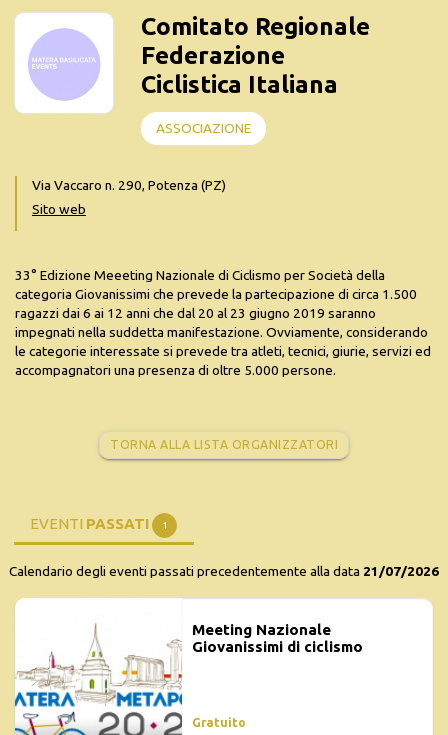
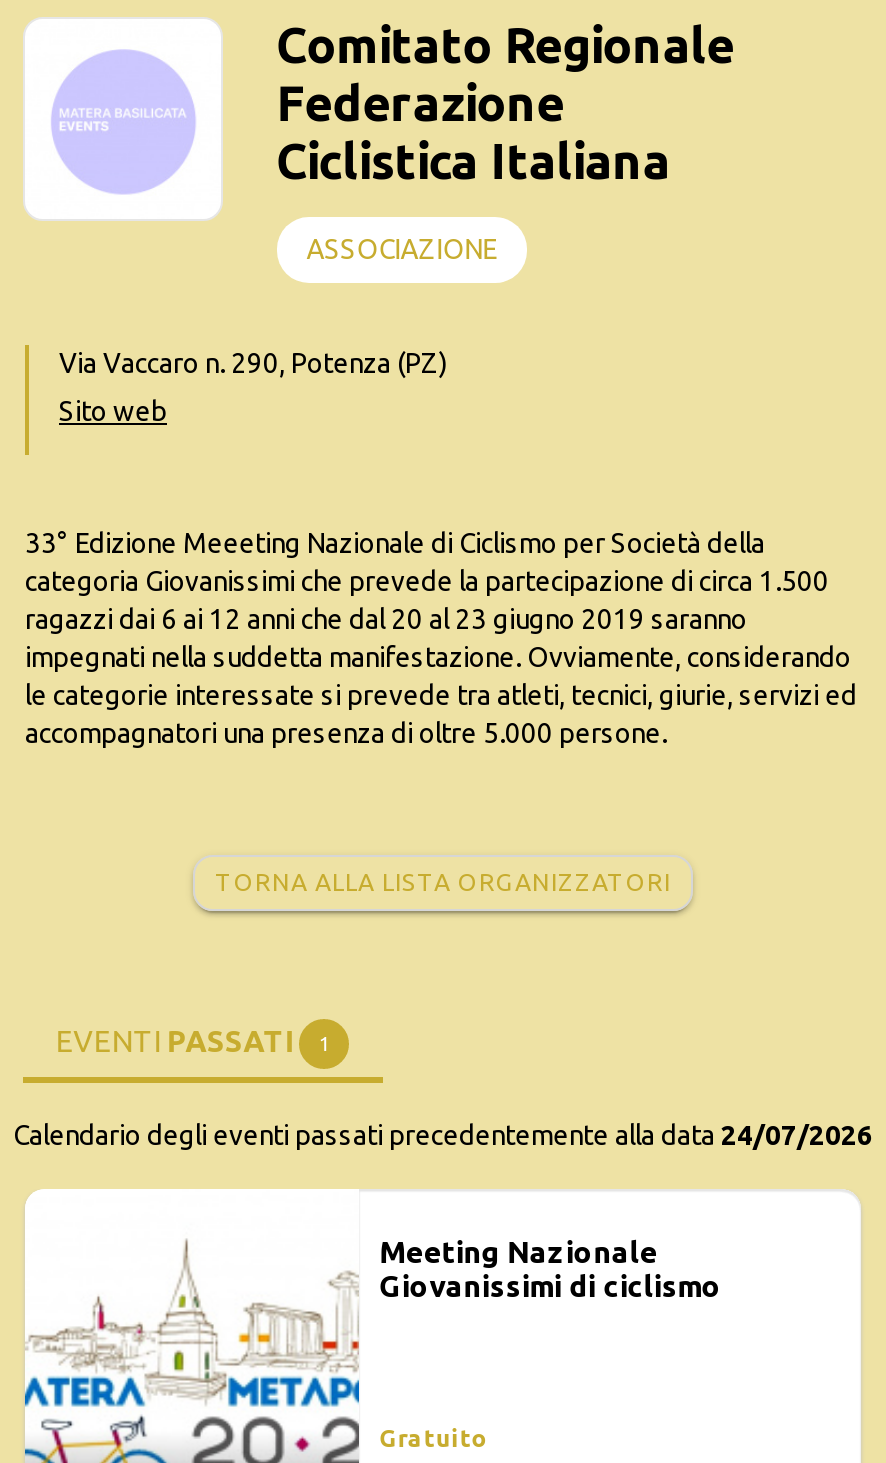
[9,563,439,579] Calendario degli eventi passati precedentemente alla data 21/07/2026 -> [13,1119,873,1151] Calendario degli eventi passati precedentemente alla data 24/07/2026

